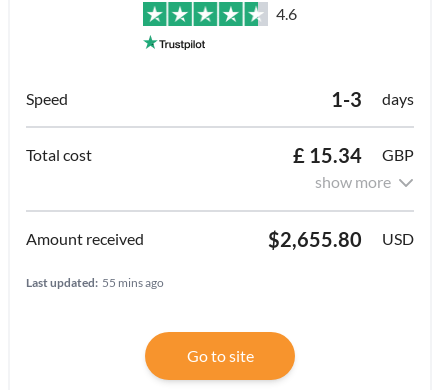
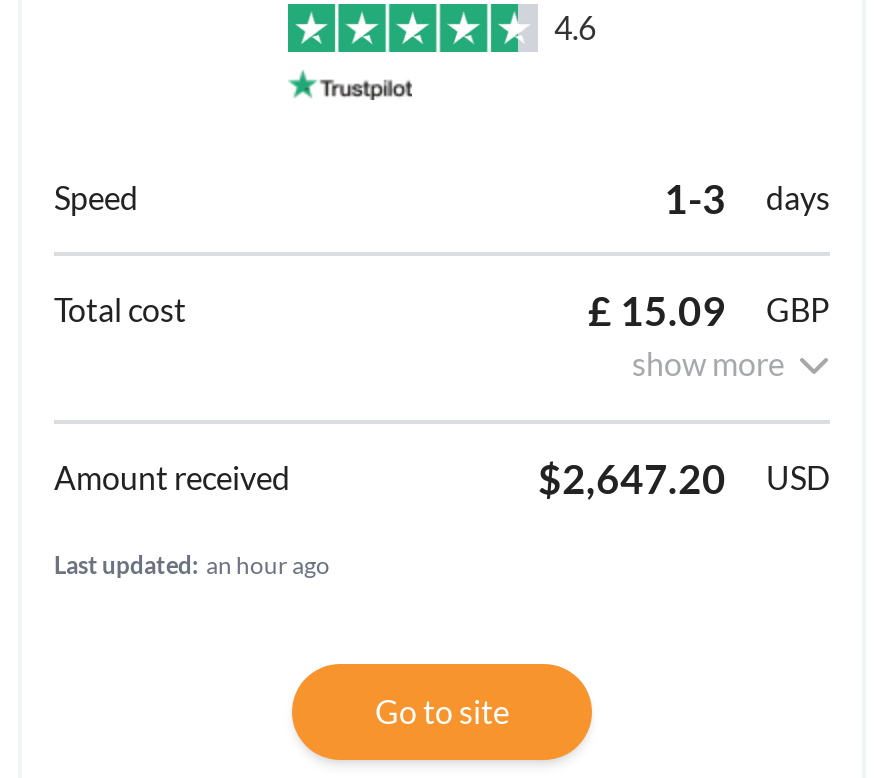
[293,143,414,167] £ 15.34 GBP -> [588,285,830,333] £ 15.09 GBP
[268,227,414,251] $2,655.80 USD -> [538,453,830,501] $2,647.20 USD
[26,275,164,290] Last updated: 55 mins ago -> [54,549,330,579] Last updated: an hour ago

